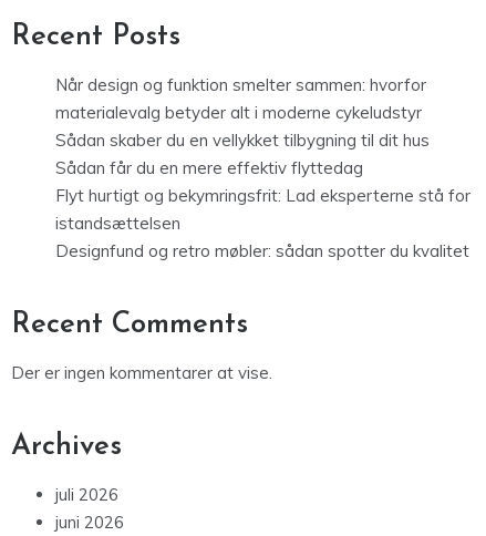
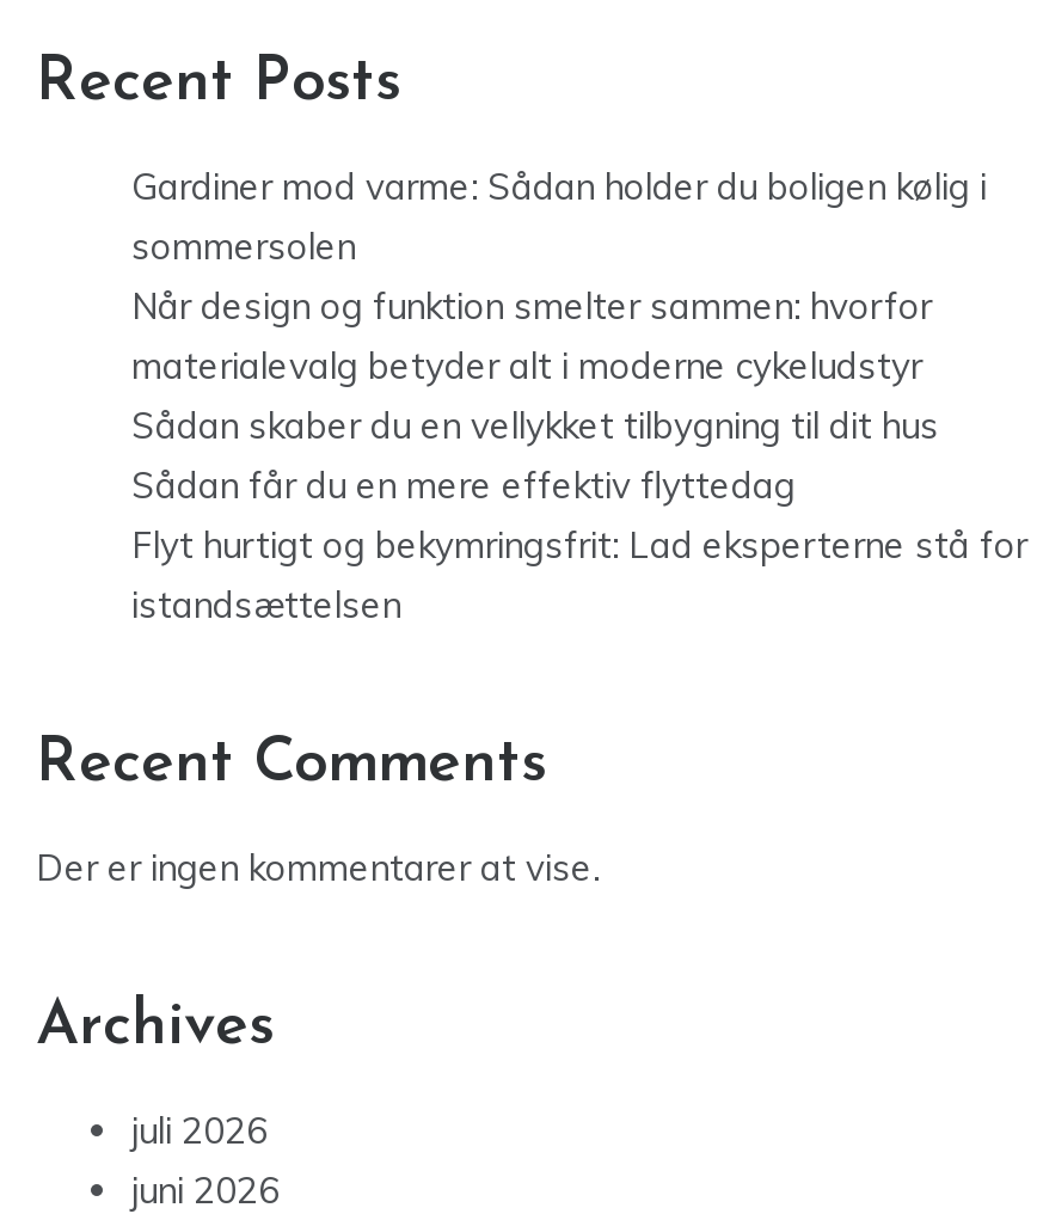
none -> [131,164,987,269] Gardiner mod varme: Sådan holder du boligen kølig i | sommersolen
moved [55,74,471,234] -> [131,284,1027,628]: Når design og funktion smelter sammen: hvorfor | materialevalg betyder alt i moderne cykeludstyr | Sådan skaber du en vellykket tilbygning til dit hus | Sådan får du en mere effektiv flyttedag | Flyt hurtigt og bekymringsfrit: Lad eksperterne stå for | istandsættelsen
[55,241,469,262] Designfund og retro møbler: sådan spotter du kvalitet -> none

